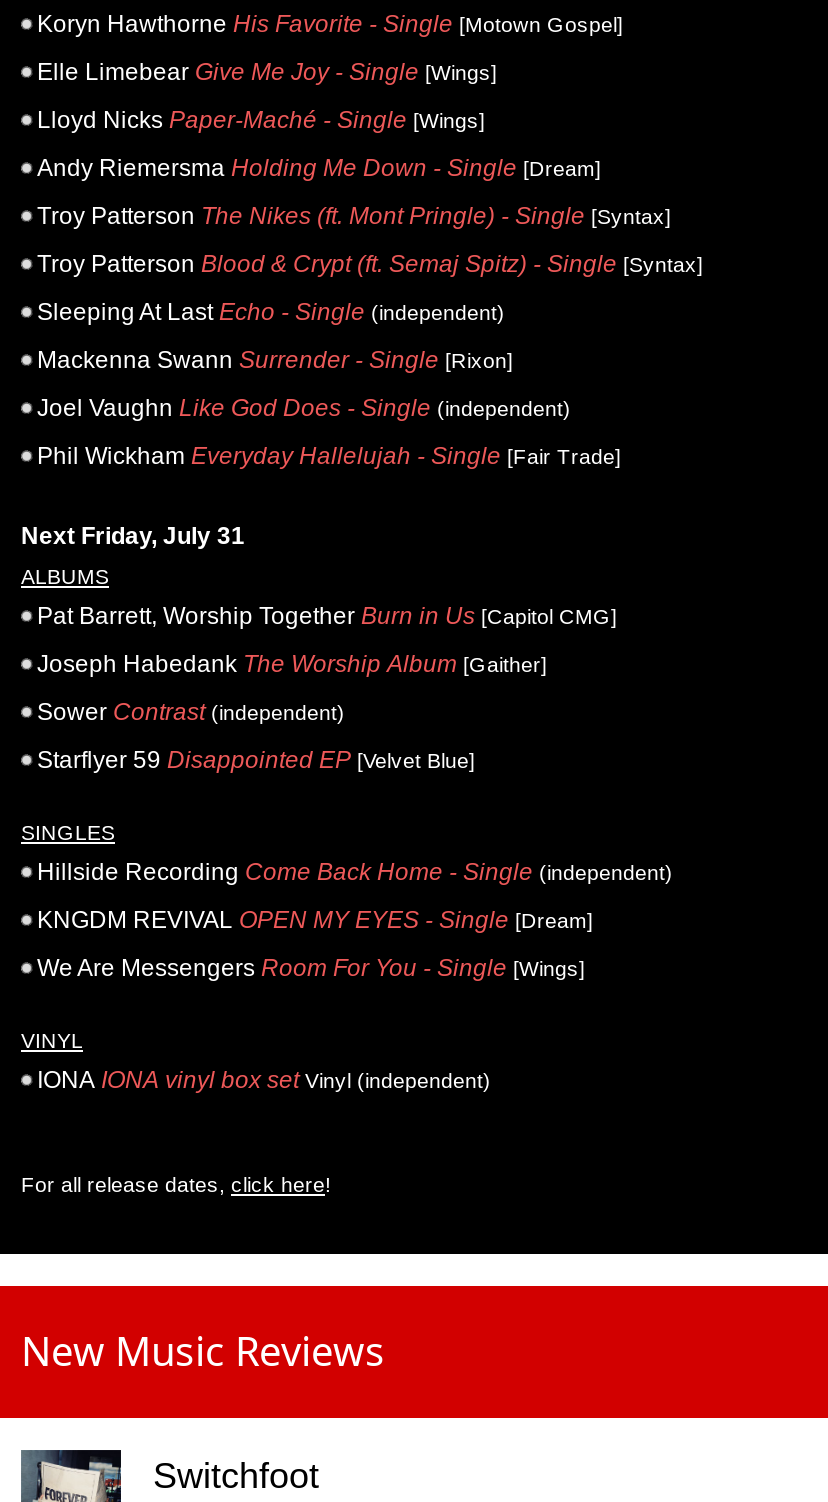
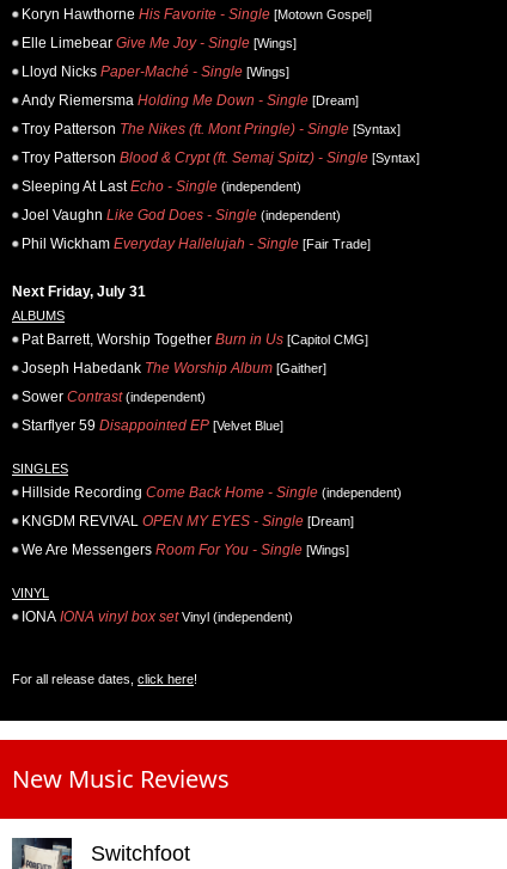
[37,346,513,374] Mackenna Swann Surrender - Single [Rixon] -> none

